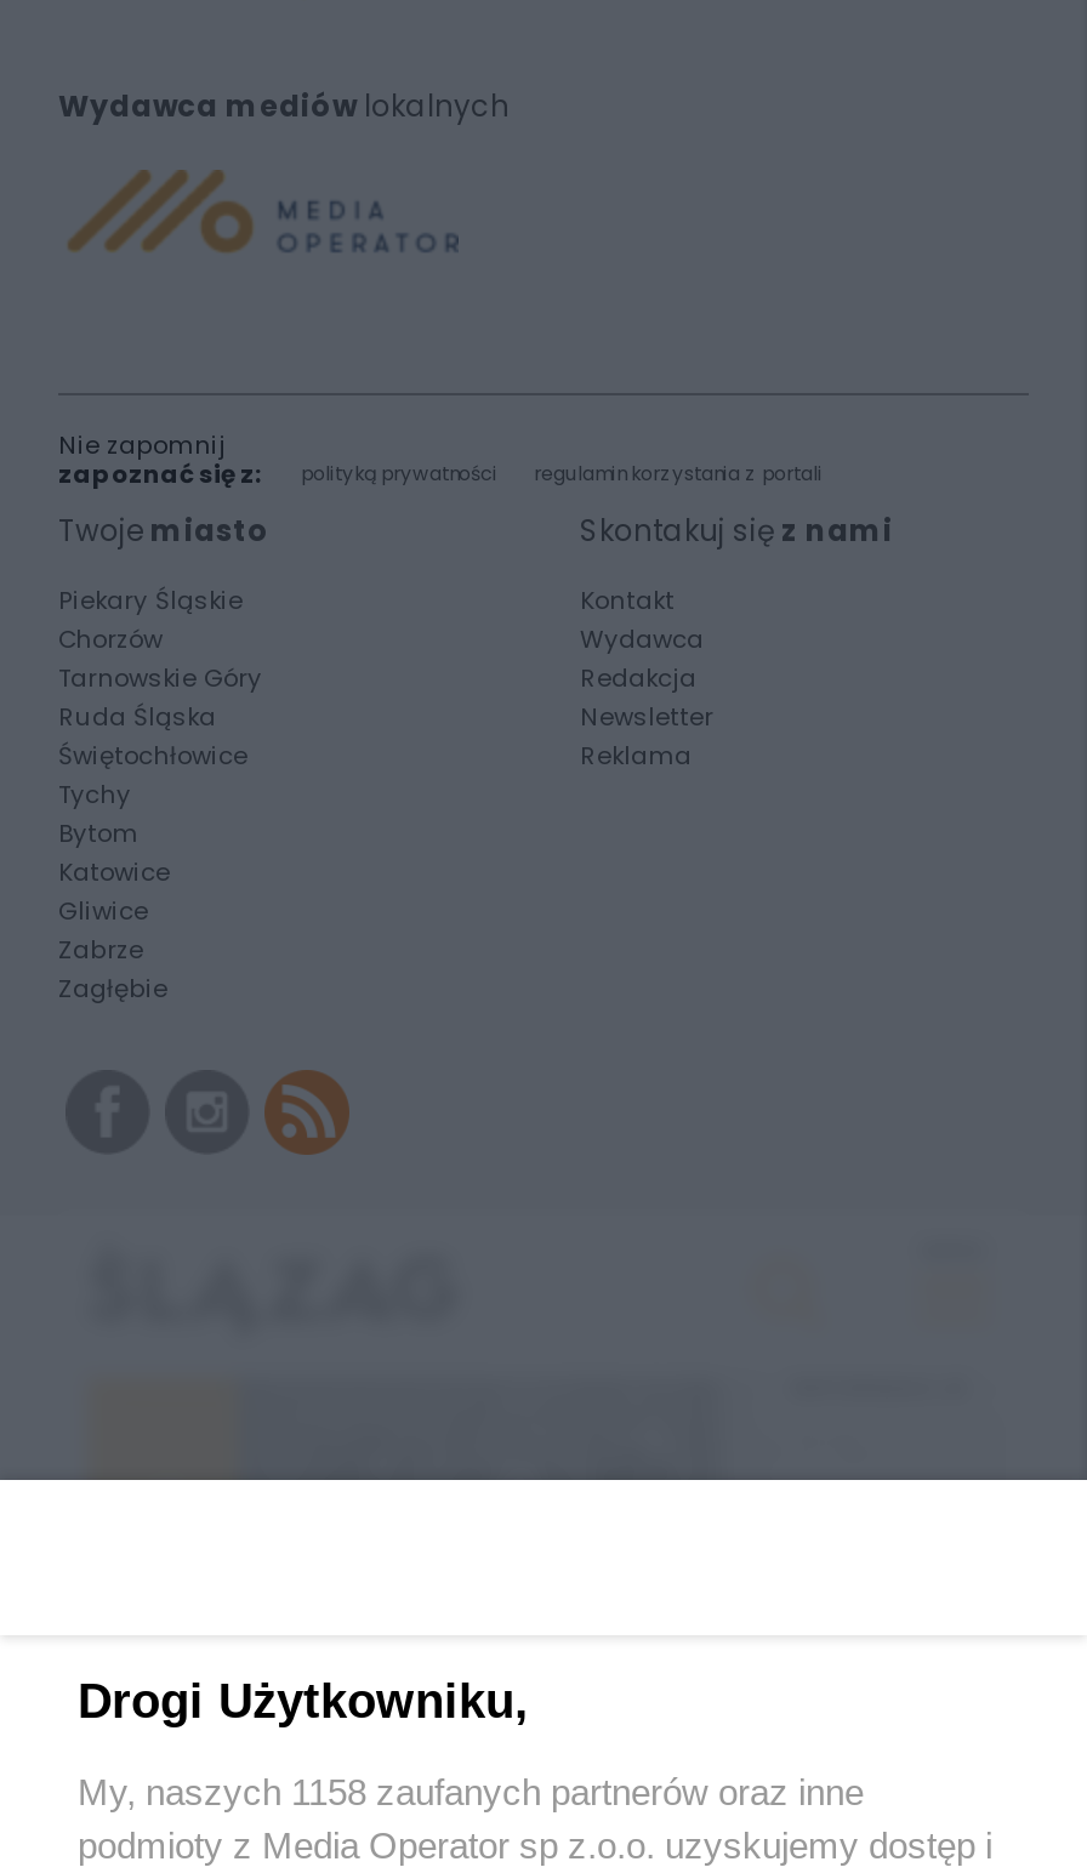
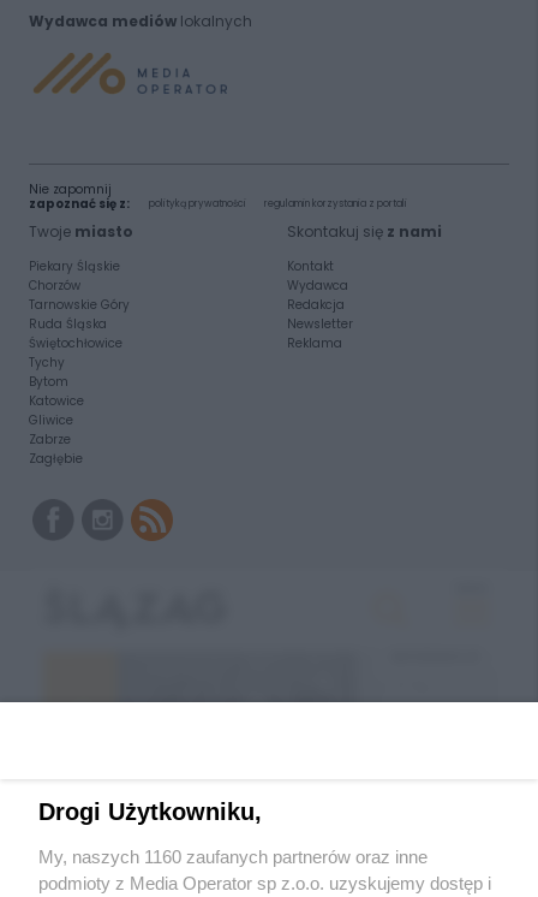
[78,1771,864,1812] My, naszych 1158 zaufanych partnerów oraz inne -> [38,846,428,867] My, naszych 1160 zaufanych partnerów oraz inne

